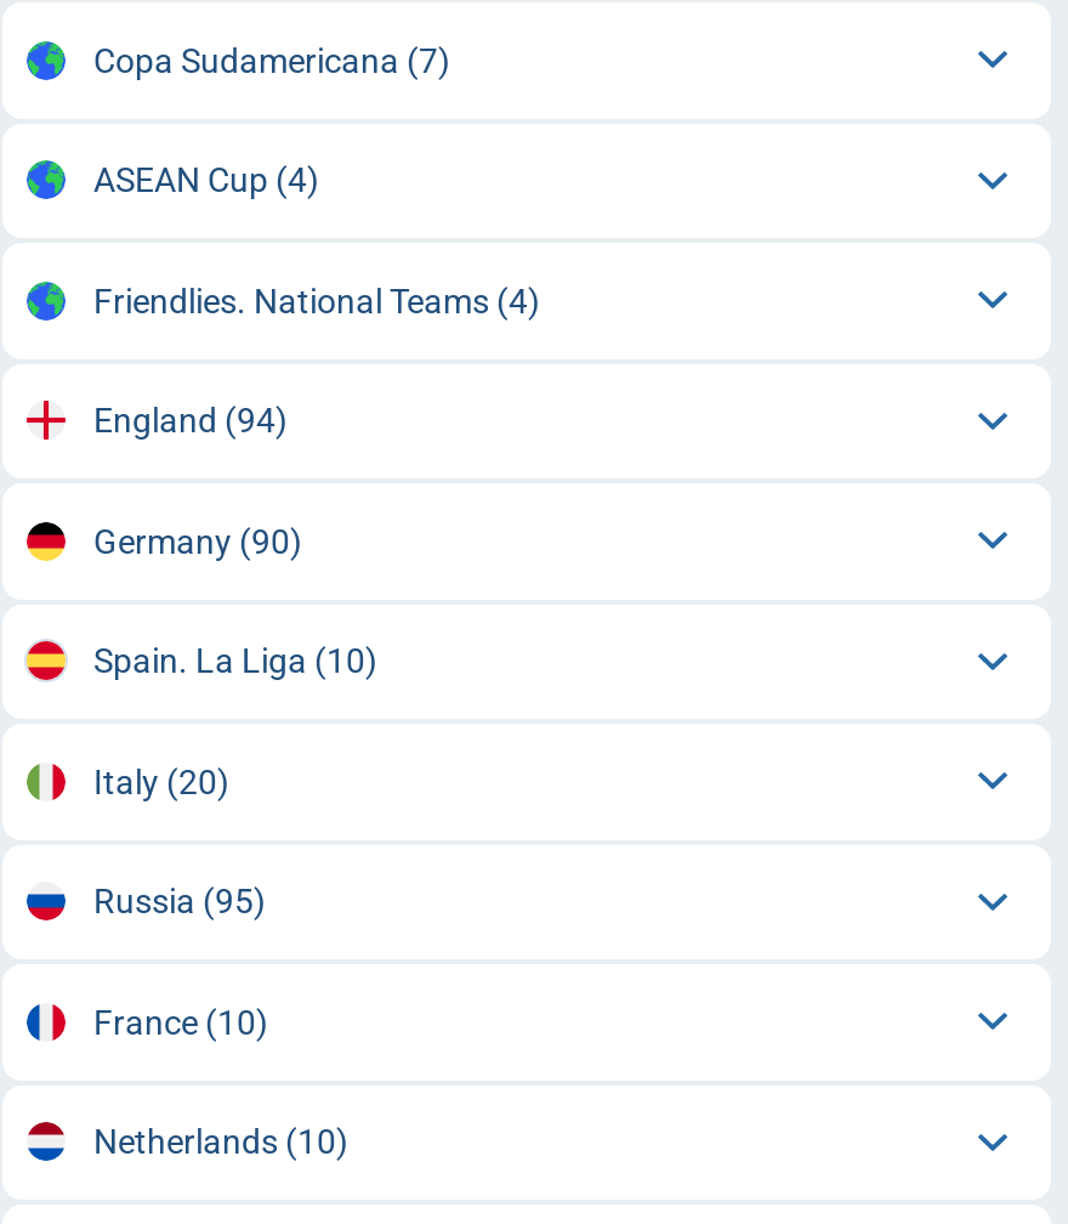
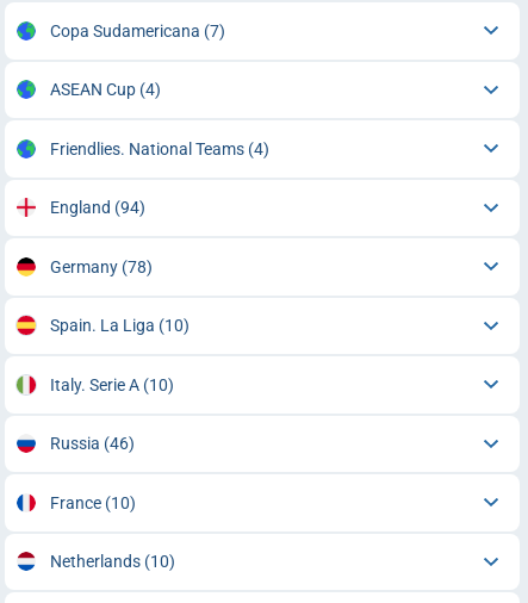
[93,522,302,561] Germany (90) -> [49,257,152,276] Germany (78)
[93,762,229,801] Italy (20) -> [49,375,173,394] Italy. Serie A (10)
[93,882,266,921] Russia (95) -> [49,434,134,453] Russia (46)

